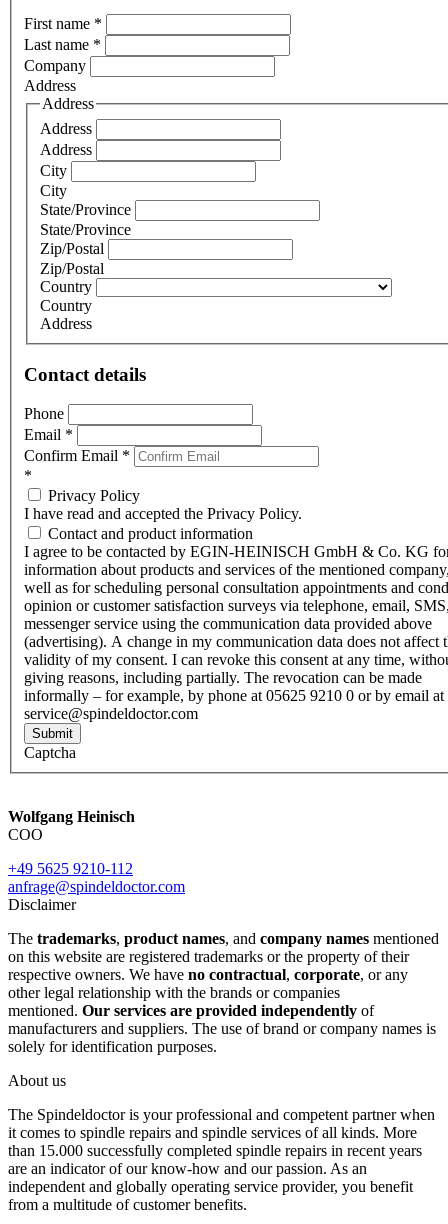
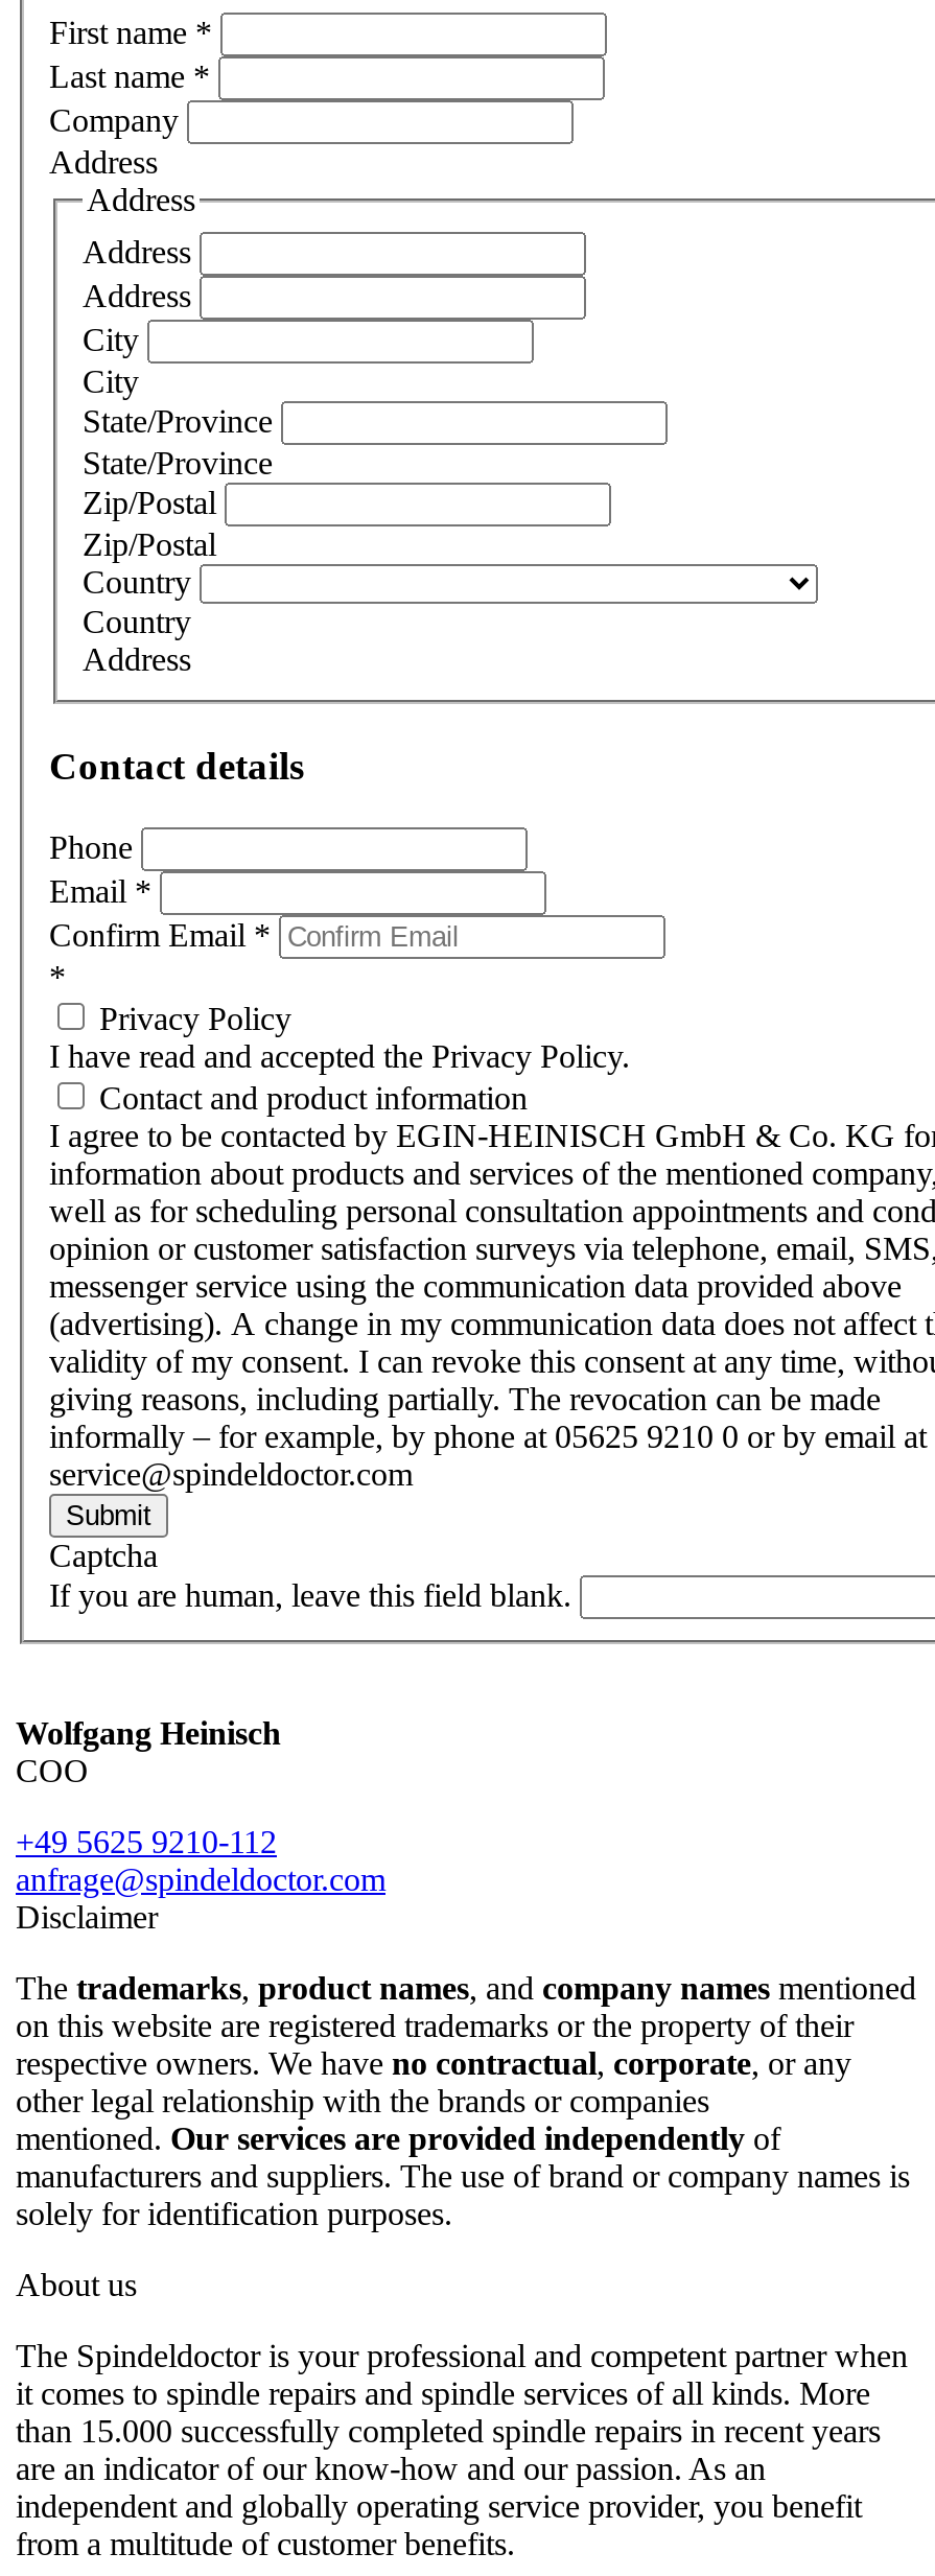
none -> [49,1578,580,1614] If you are human, leave this field blank.

